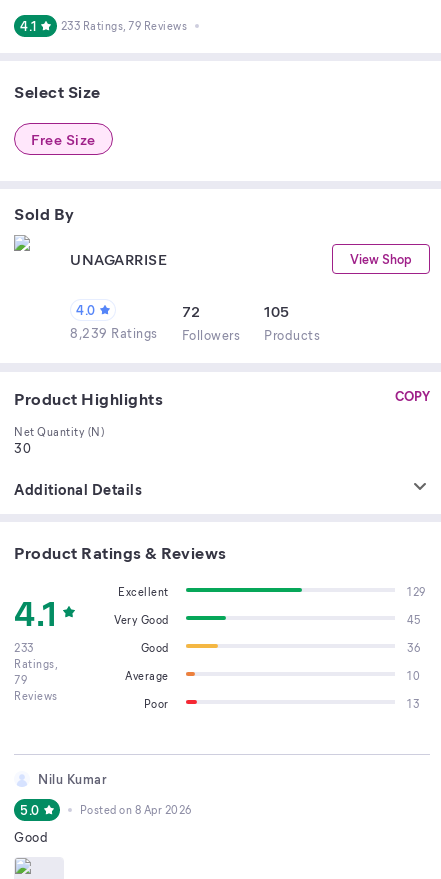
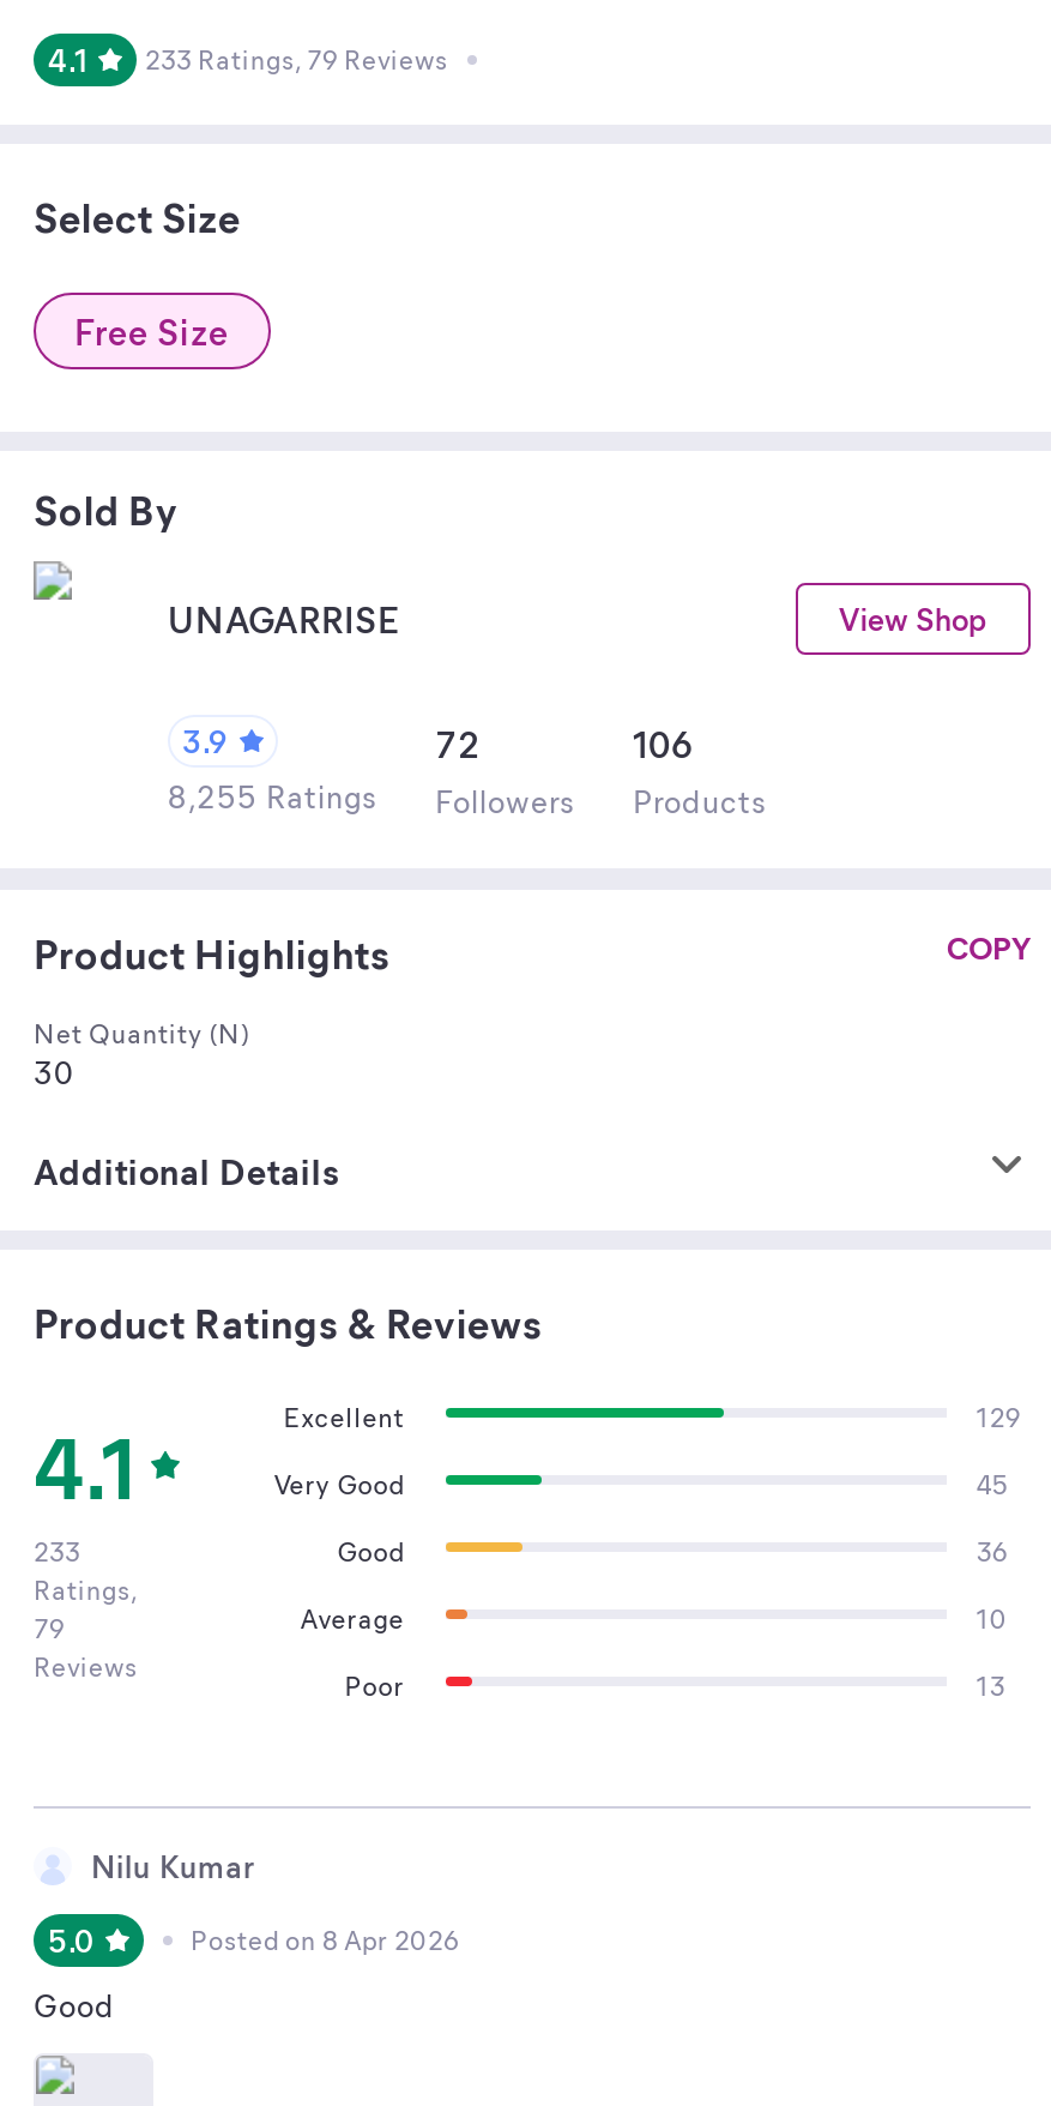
[76,301,95,318] 4.0 -> [182,720,229,760] 3.9
[264,301,289,321] 105 -> [633,720,694,768] 106
[70,324,320,343] 8,239 Ratings Followers Products -> [168,775,767,820] 8,255 Ratings Followers Products

